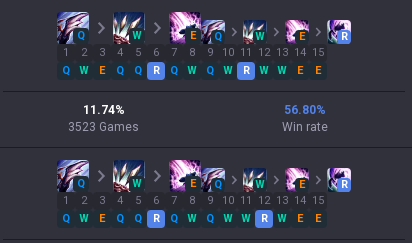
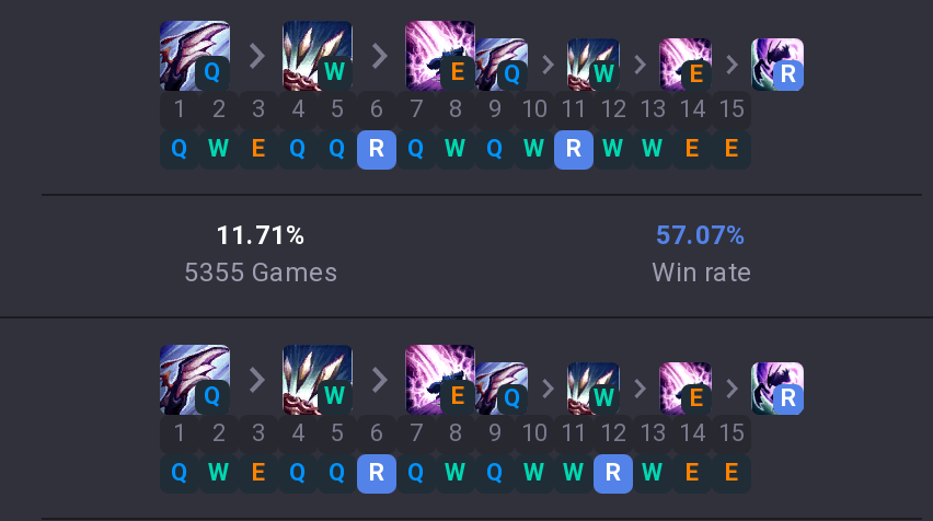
[82,103,124,117] 11.74% -> [216,220,308,251] 11.71%
[283,103,325,117] 56.80% -> [656,220,748,251] 57.07%
[68,120,139,134] 3523 Games -> [184,257,339,288] 5355 Games

